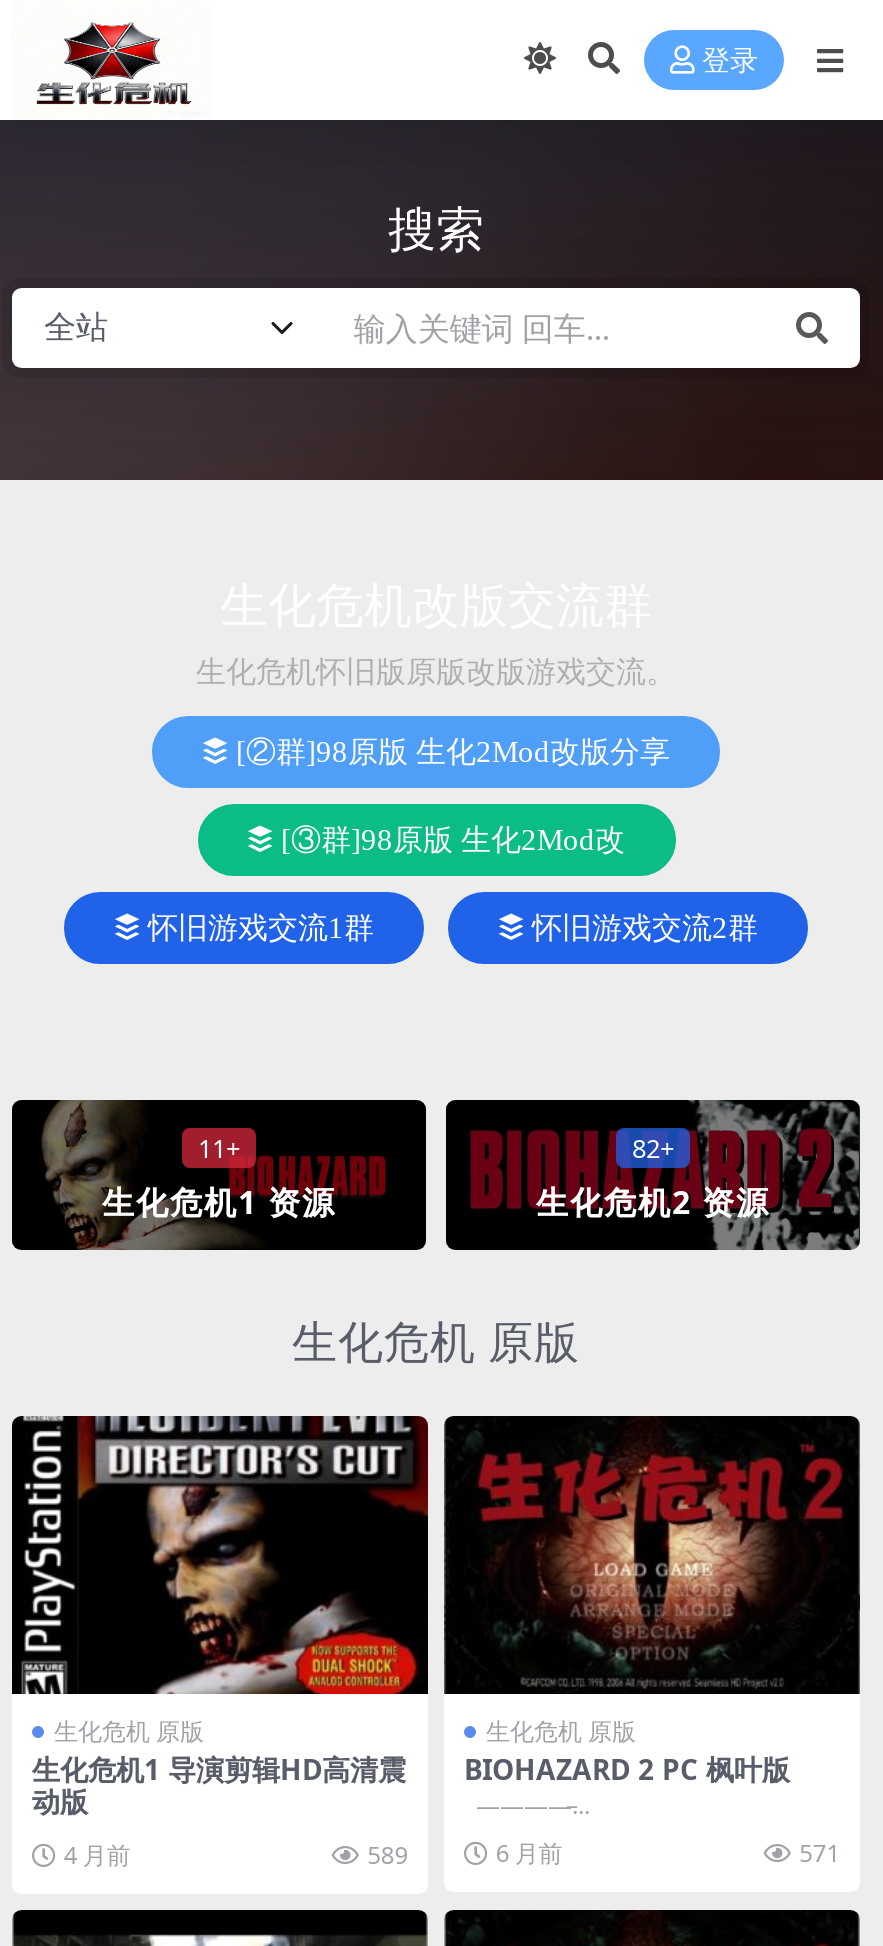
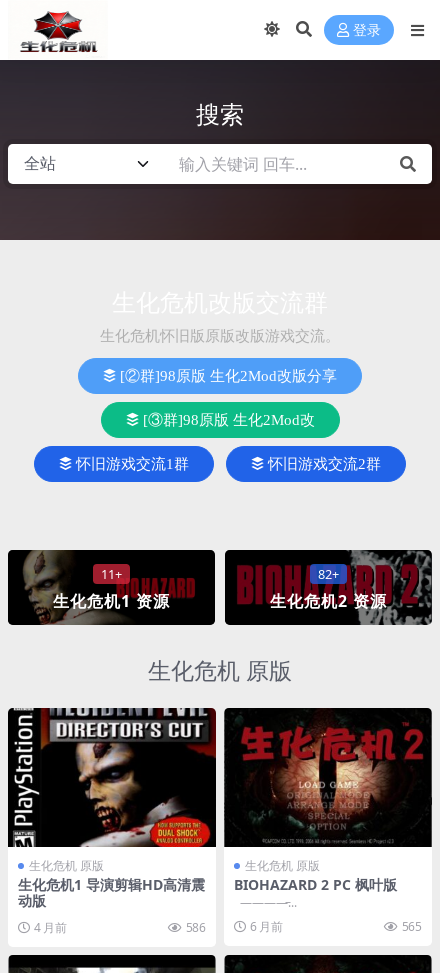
[367,1837,408,1871] 589 -> [186,919,206,936] 586
[799,1835,840,1869] 571 -> [402,918,422,935] 565

